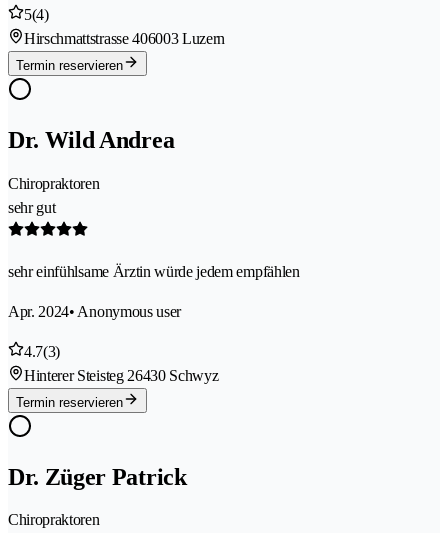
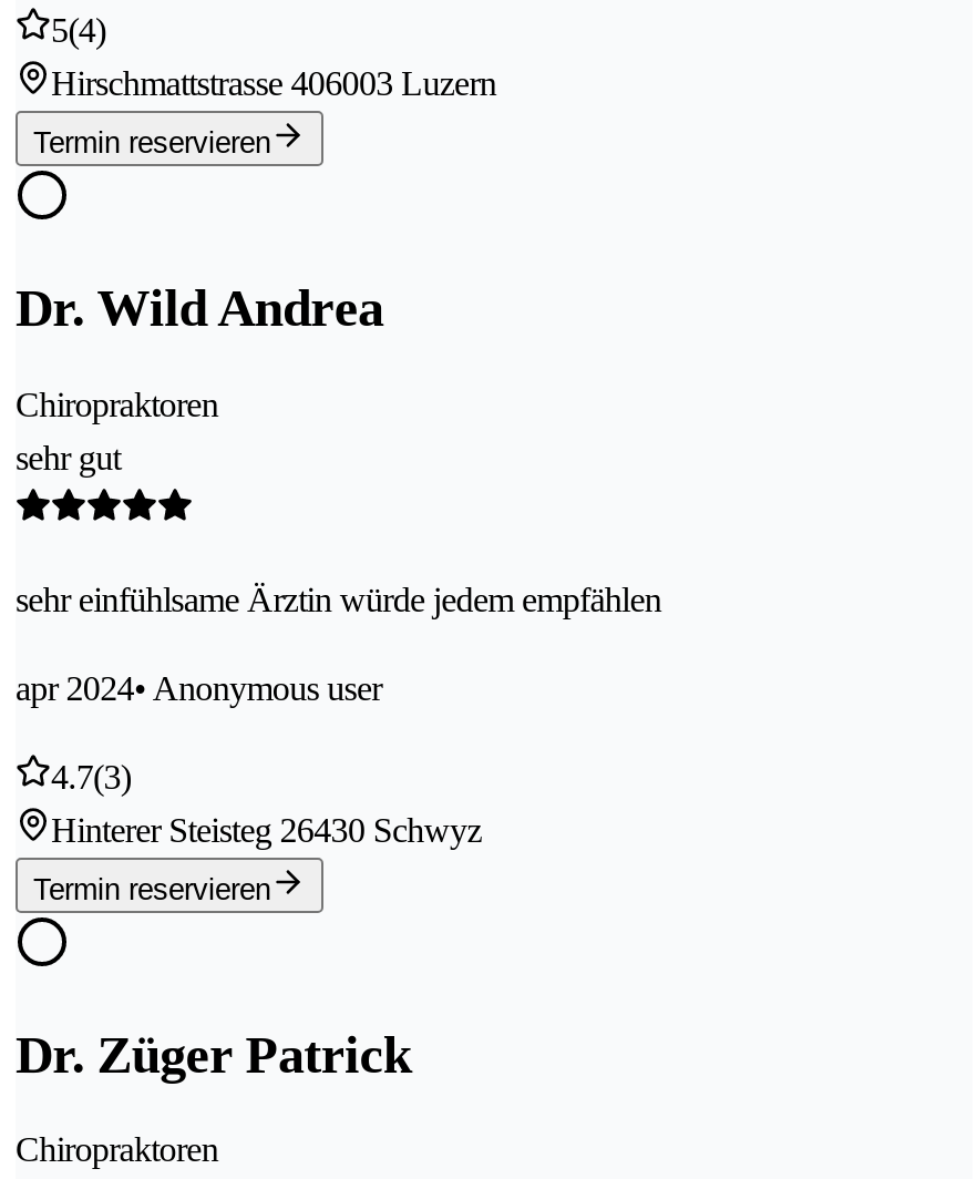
[8,303,181,320] Apr. 2024• Anonymous user -> [16,668,382,706] apr 2024• Anonymous user

